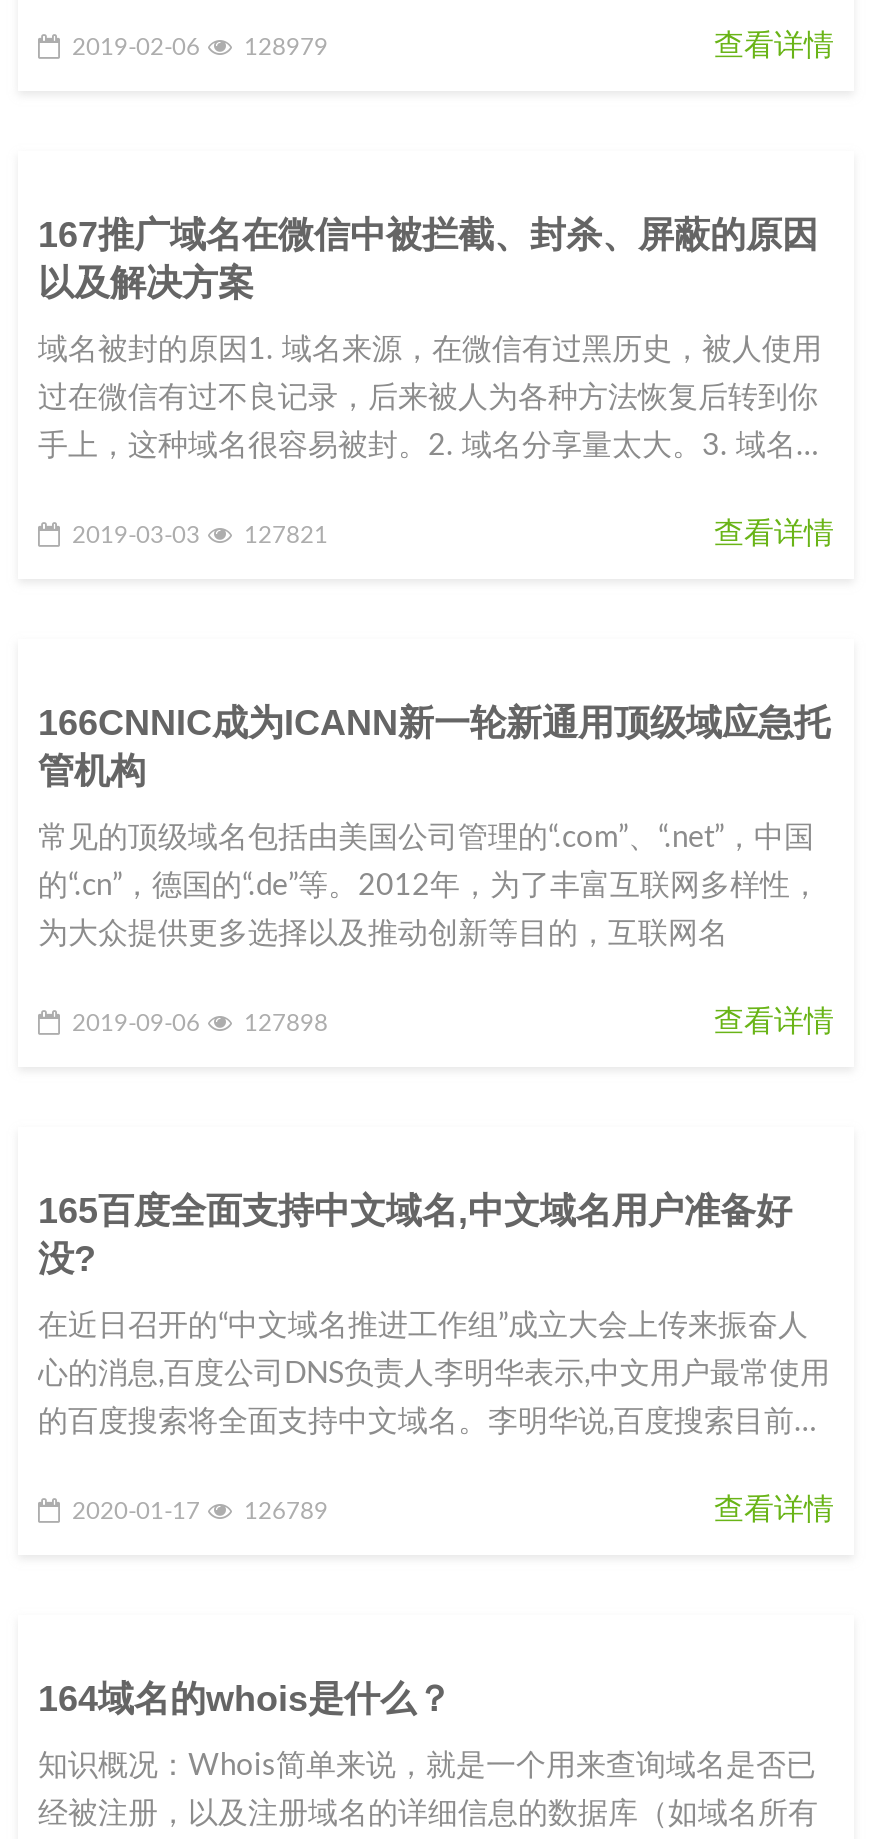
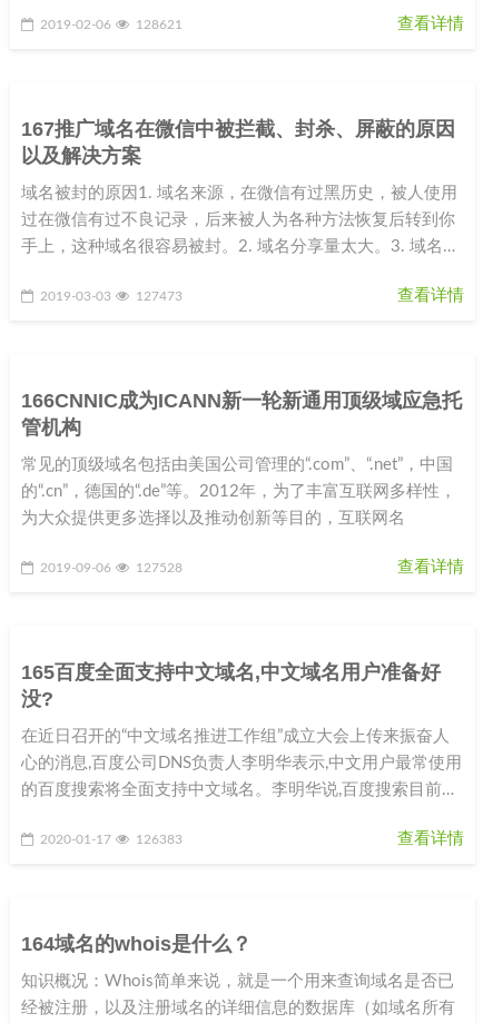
[66,35,328,59] 2019-02-06 128979 -> [37,18,183,31] 2019-02-06 128621
[66,523,328,547] 2019-03-03 127821 -> [37,290,183,303] 2019-03-03 127473
[66,1011,328,1035] 2019-09-06 127898 -> [37,561,183,575] 2019-09-06 127528
[66,1499,328,1523] 2020-01-17 126789 -> [37,833,183,846] 2020-01-17 126383

